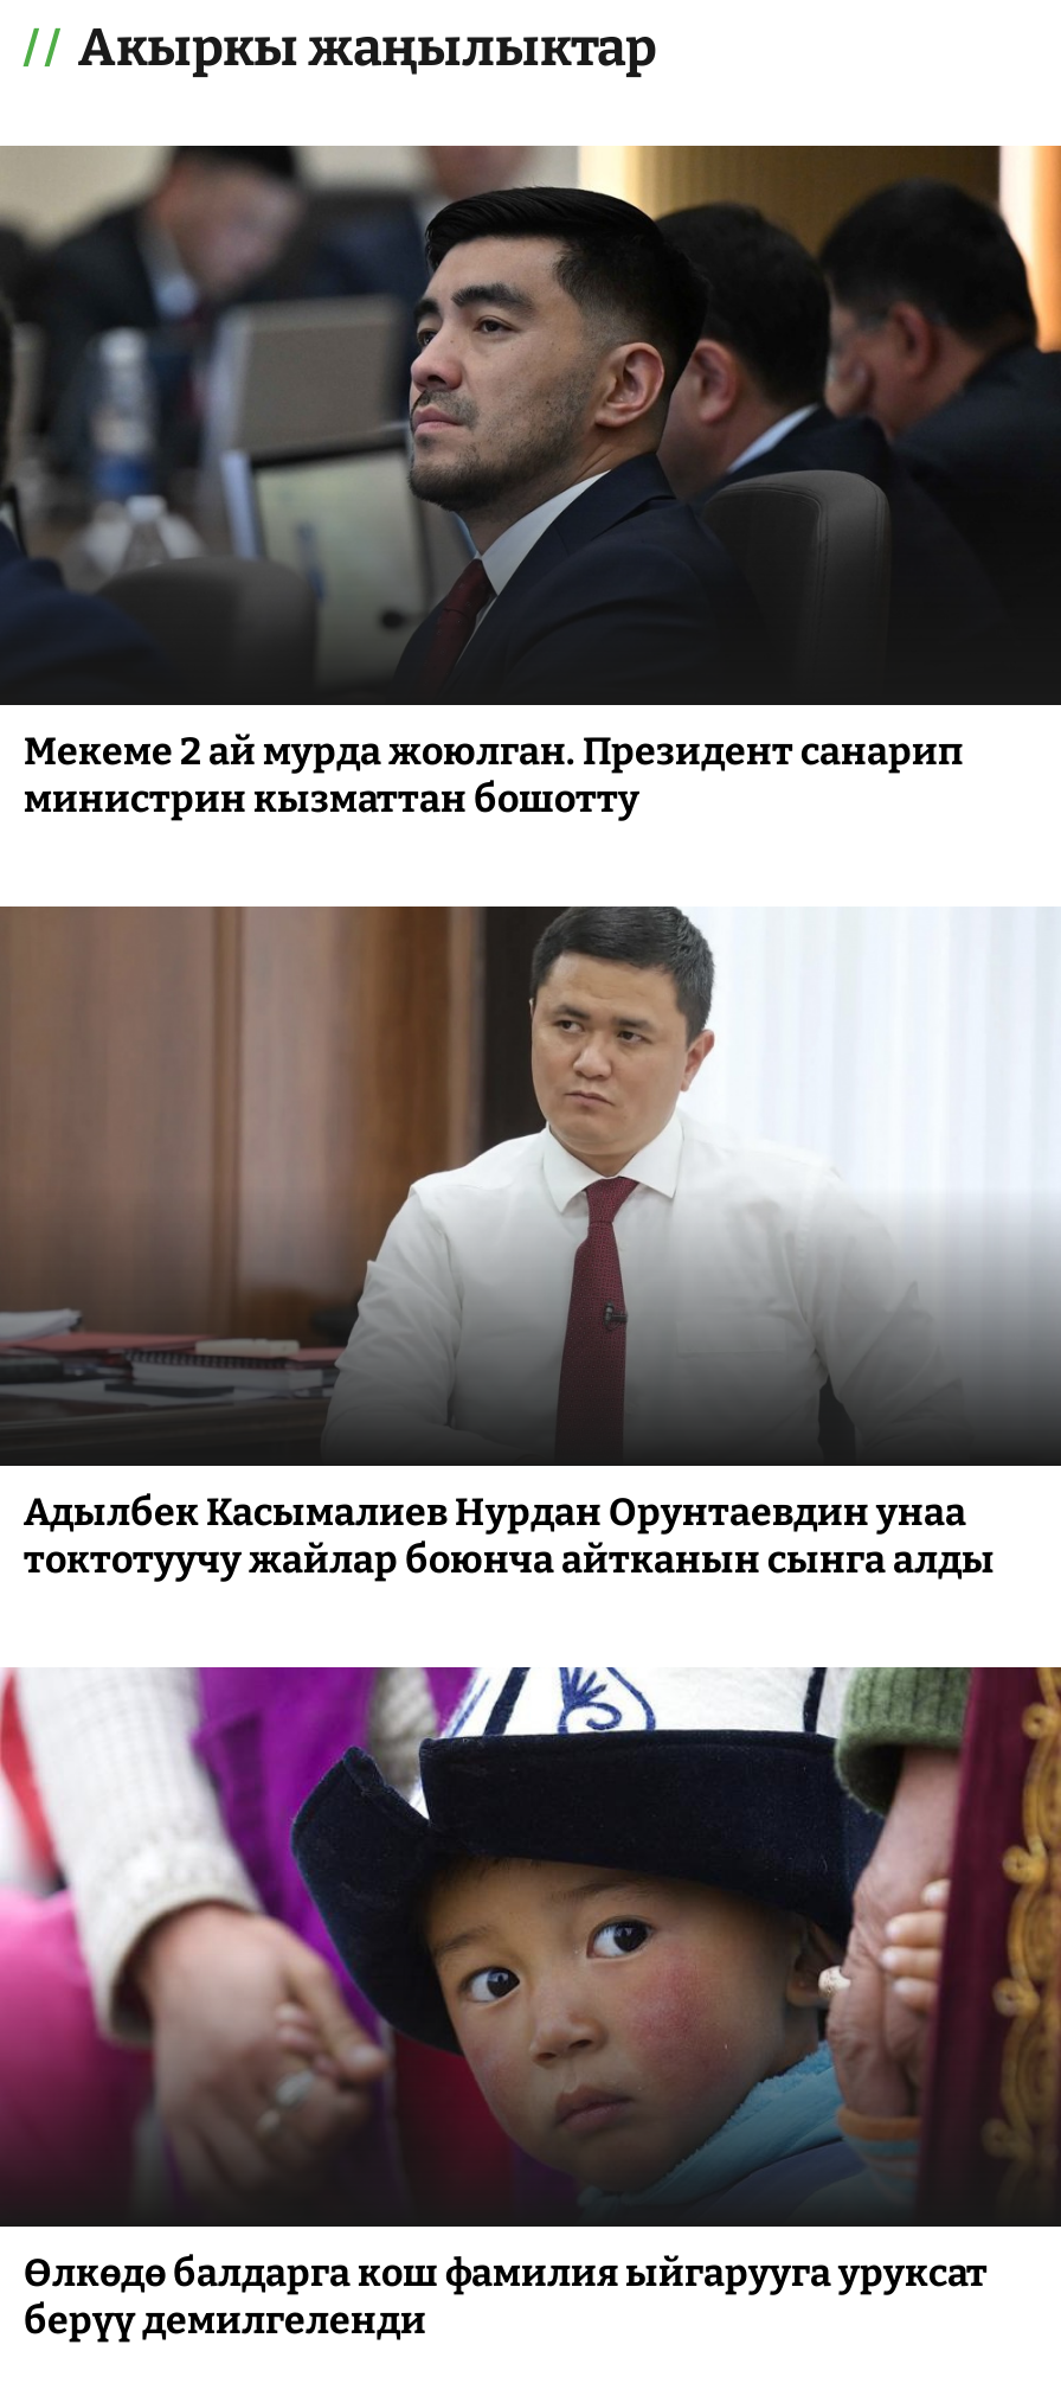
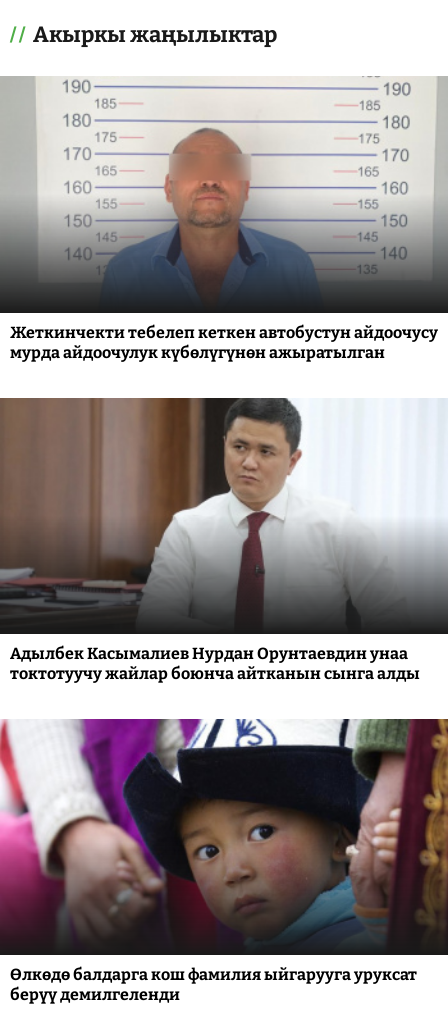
[7,142,1054,821] [image] | Мекеме 2 ай мурда жоюлган. Президент санарип | министрин кызматтан бошотту -> [3,76,445,361] [image] | Жеткинчекти тебелеп кеткен автобустун айдоочусу | мурда айдоочулук күбөлүгүнөн ажыратылган

